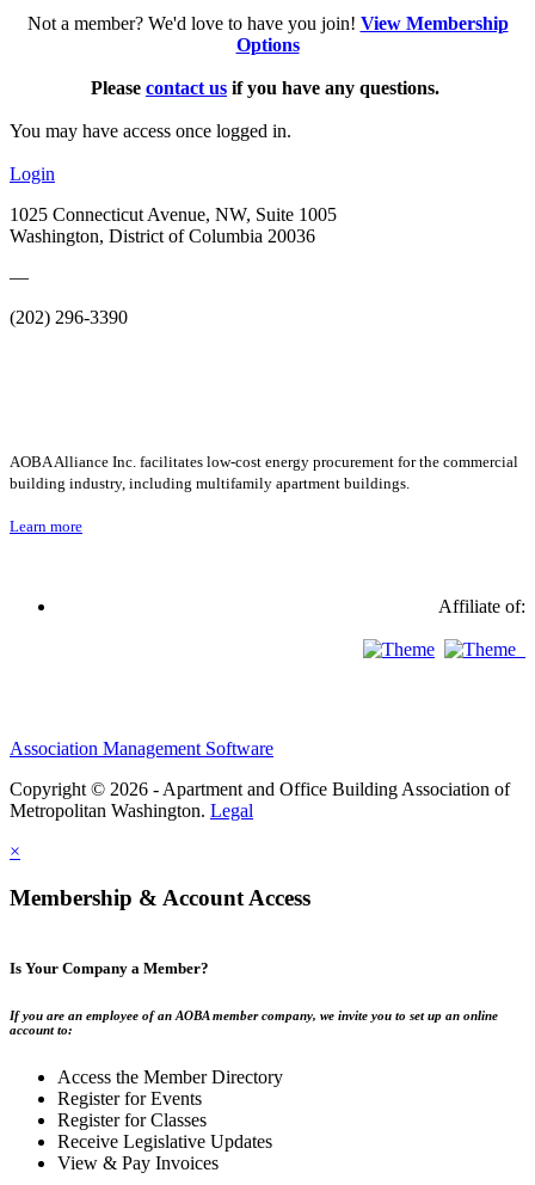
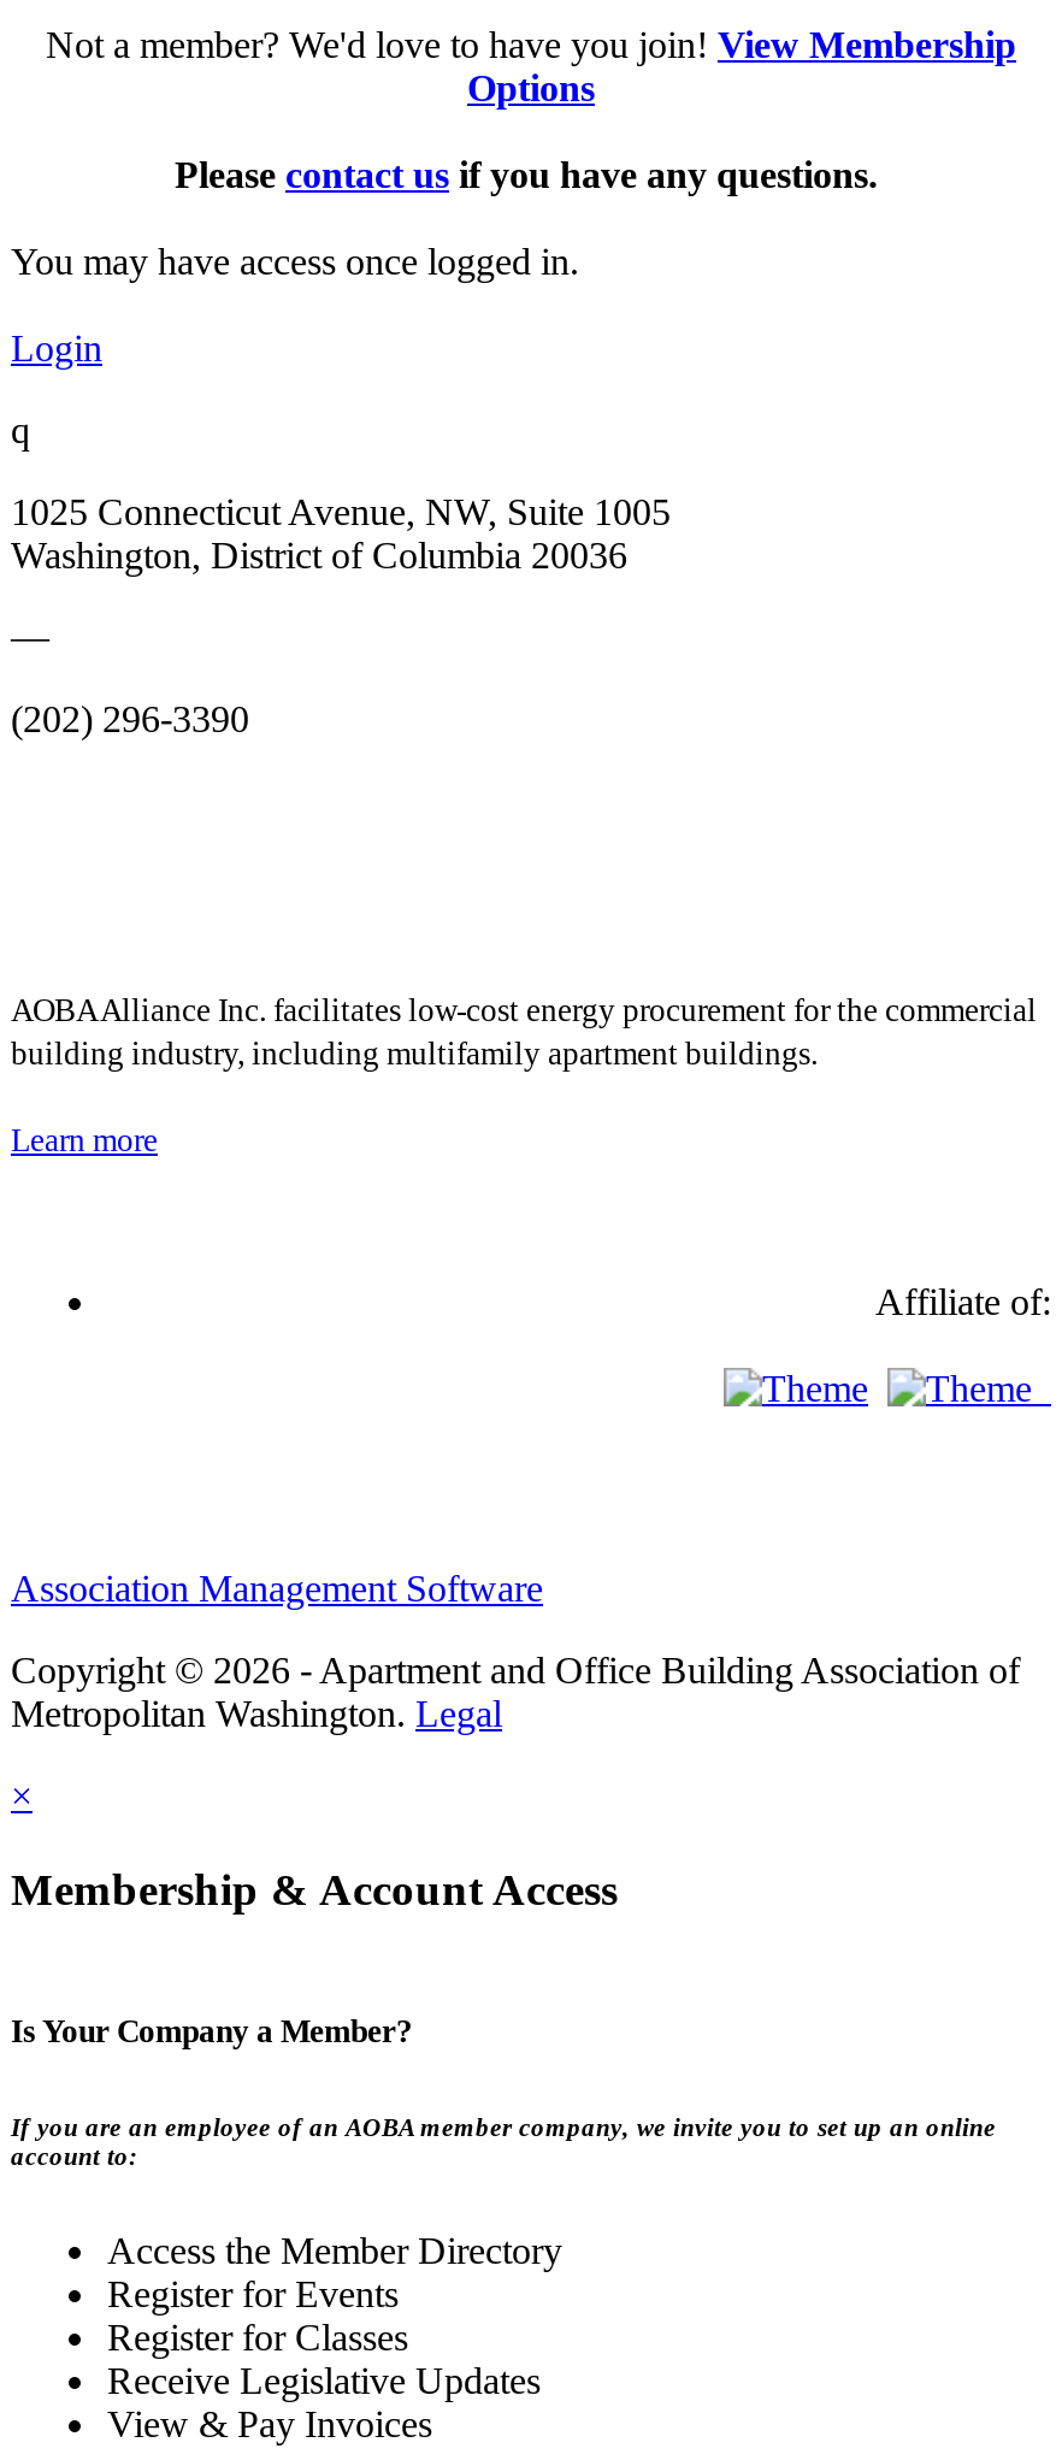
none -> [11,409,30,450] q

